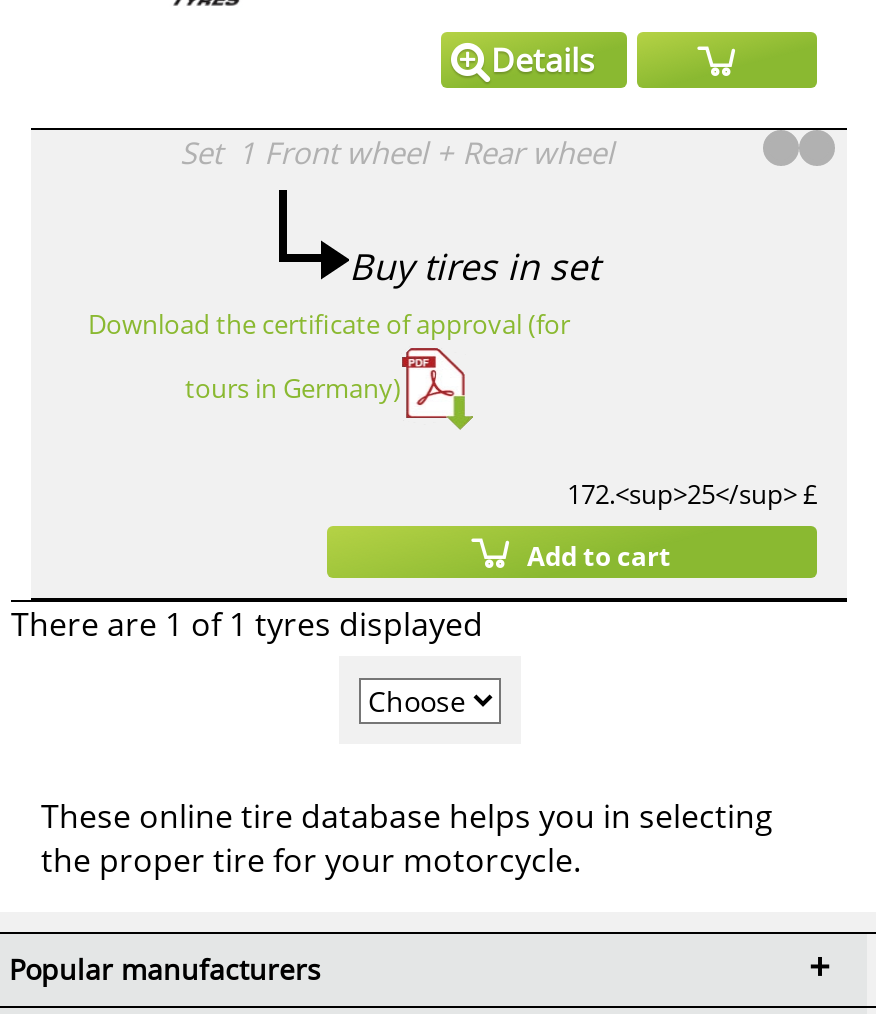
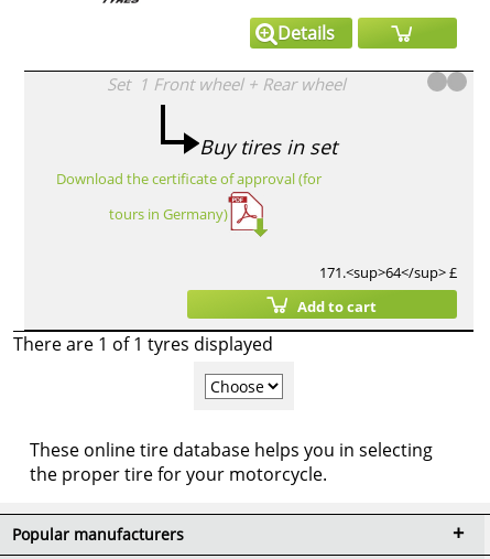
[567,476,817,512] 172.<sup>25</sup> £ -> [319,262,457,282] 171.<sup>64</sup> £

